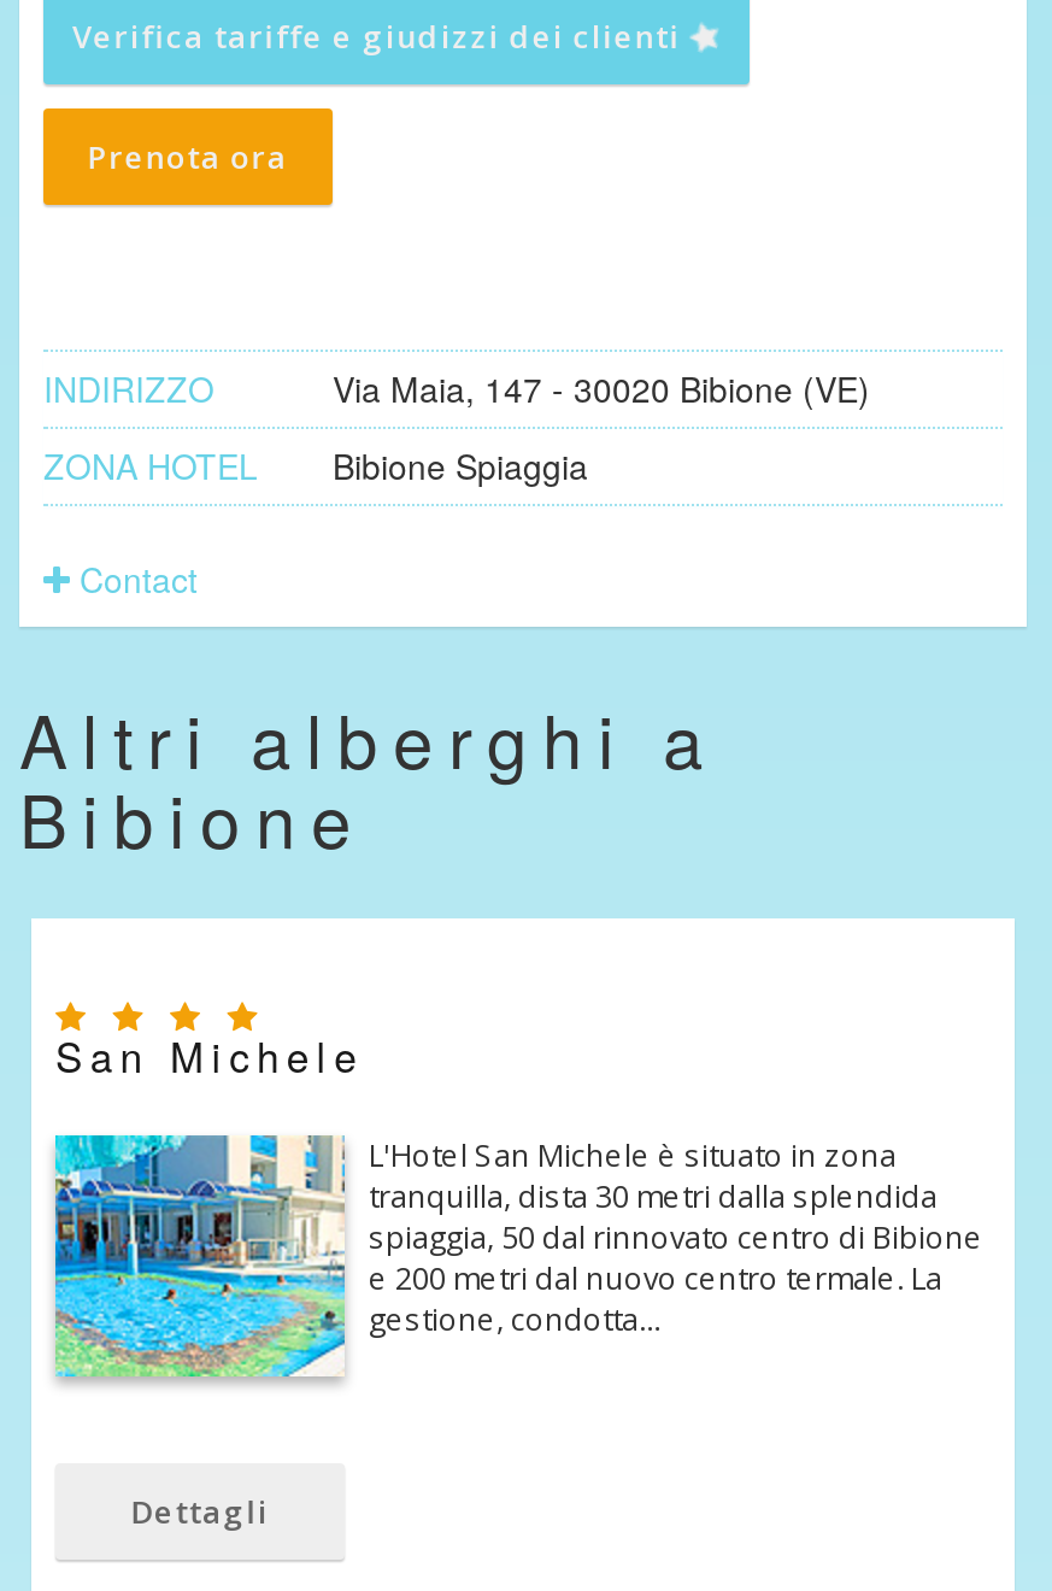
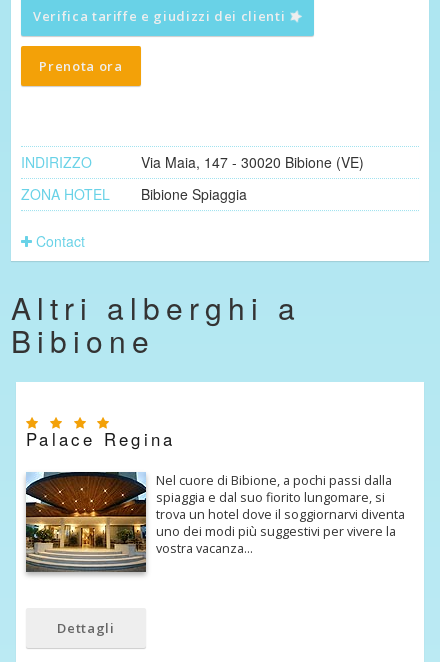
[55,1027,364,1085] San Michele -> [26,427,176,451] Palace Regina
[53,1133,983,1379] [image] | L'Hotel San Michele è situato in zona | tranquilla, dista 30 metri dalla splendida | spiaggia, 50 dal rinnovato centro di Bibione | e 200 metri dal nuovo centro termale. La | gestione, condotta… -> [25,471,405,573] [image] | Nel cuore di Bibione, a pochi passi dalla | spiaggia e dal suo fiorito lungomare, si | trova un hotel dove il soggiornarvi diventa | uno dei modi più suggestivi per vivere la | vostra vacanza…

